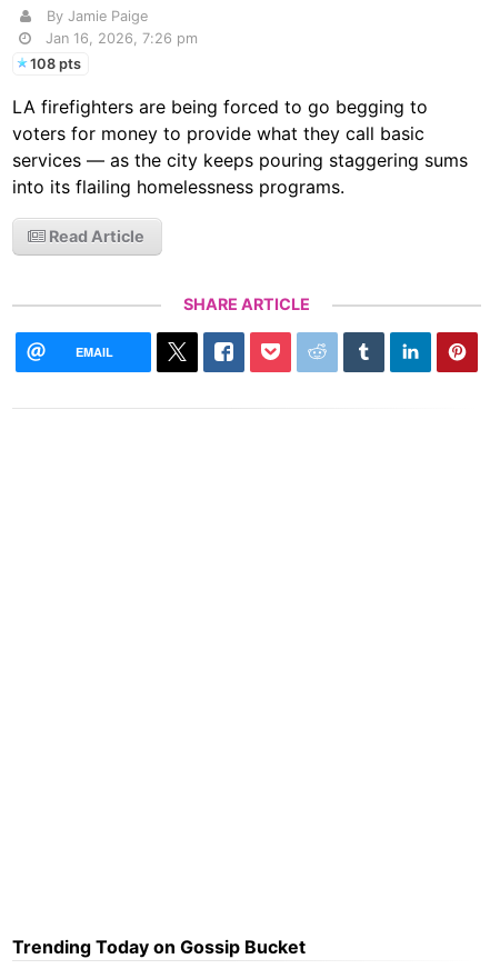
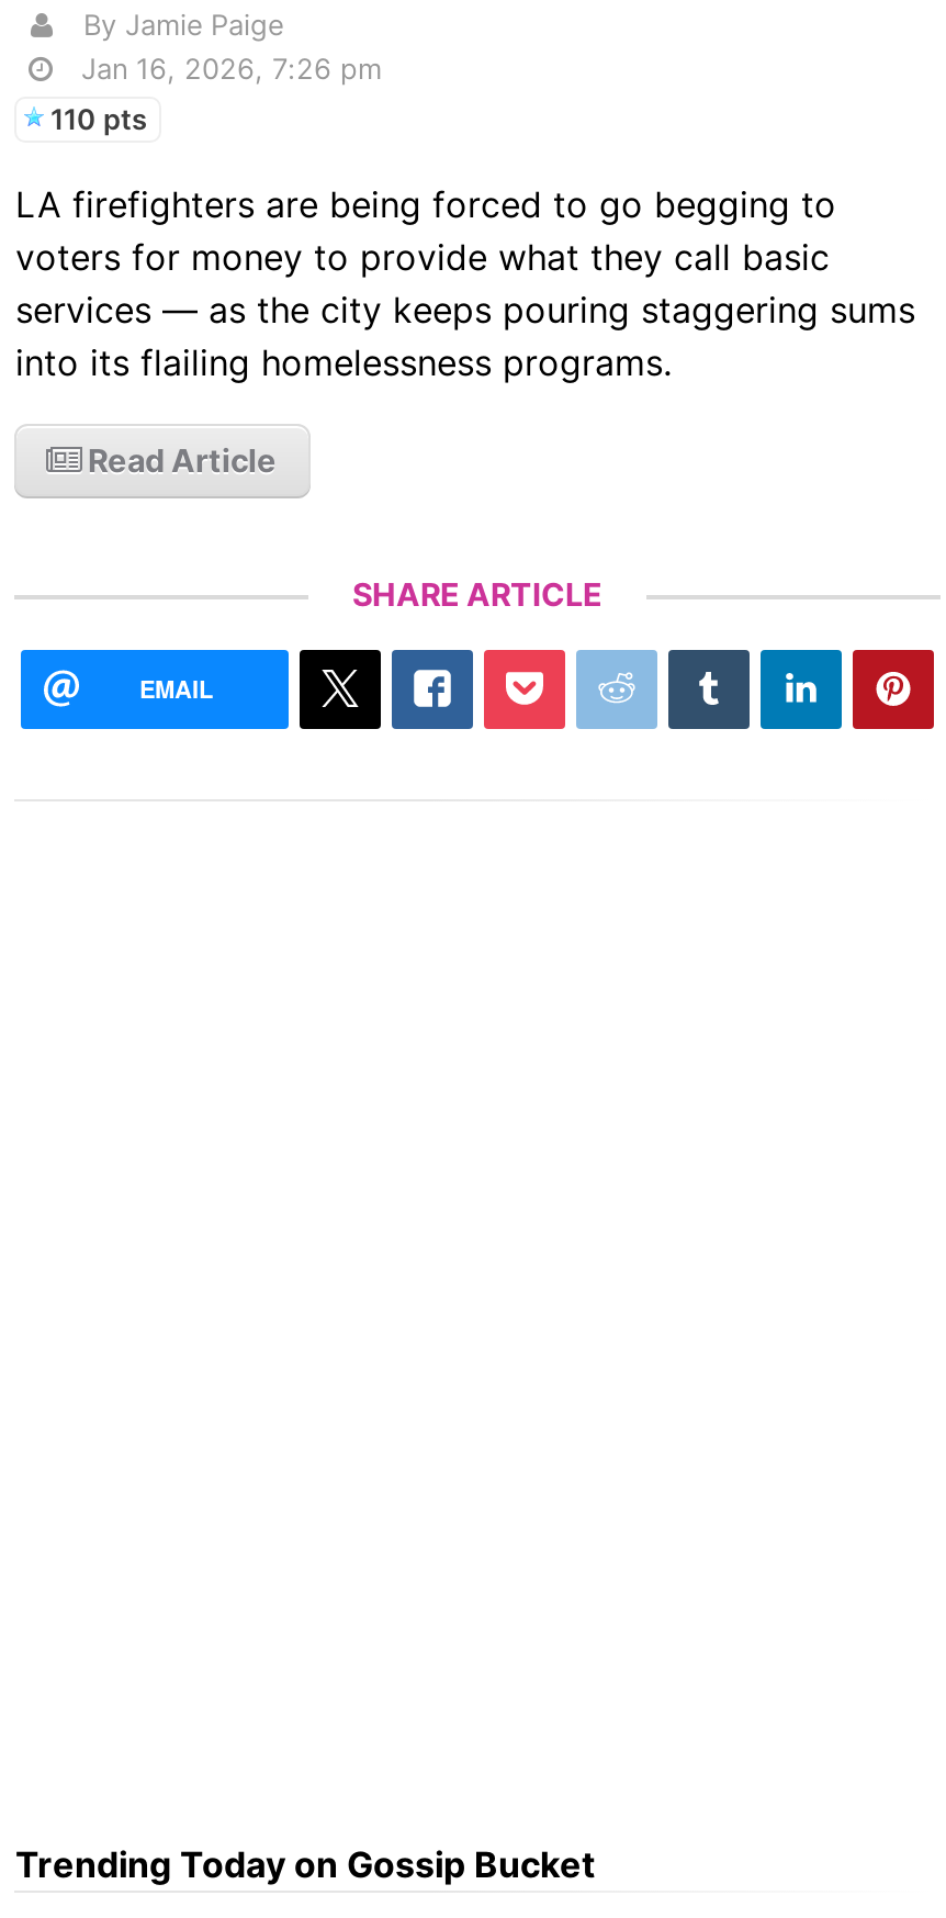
[30,56,82,72] 108 pts -> [50,104,147,137] 110 pts

